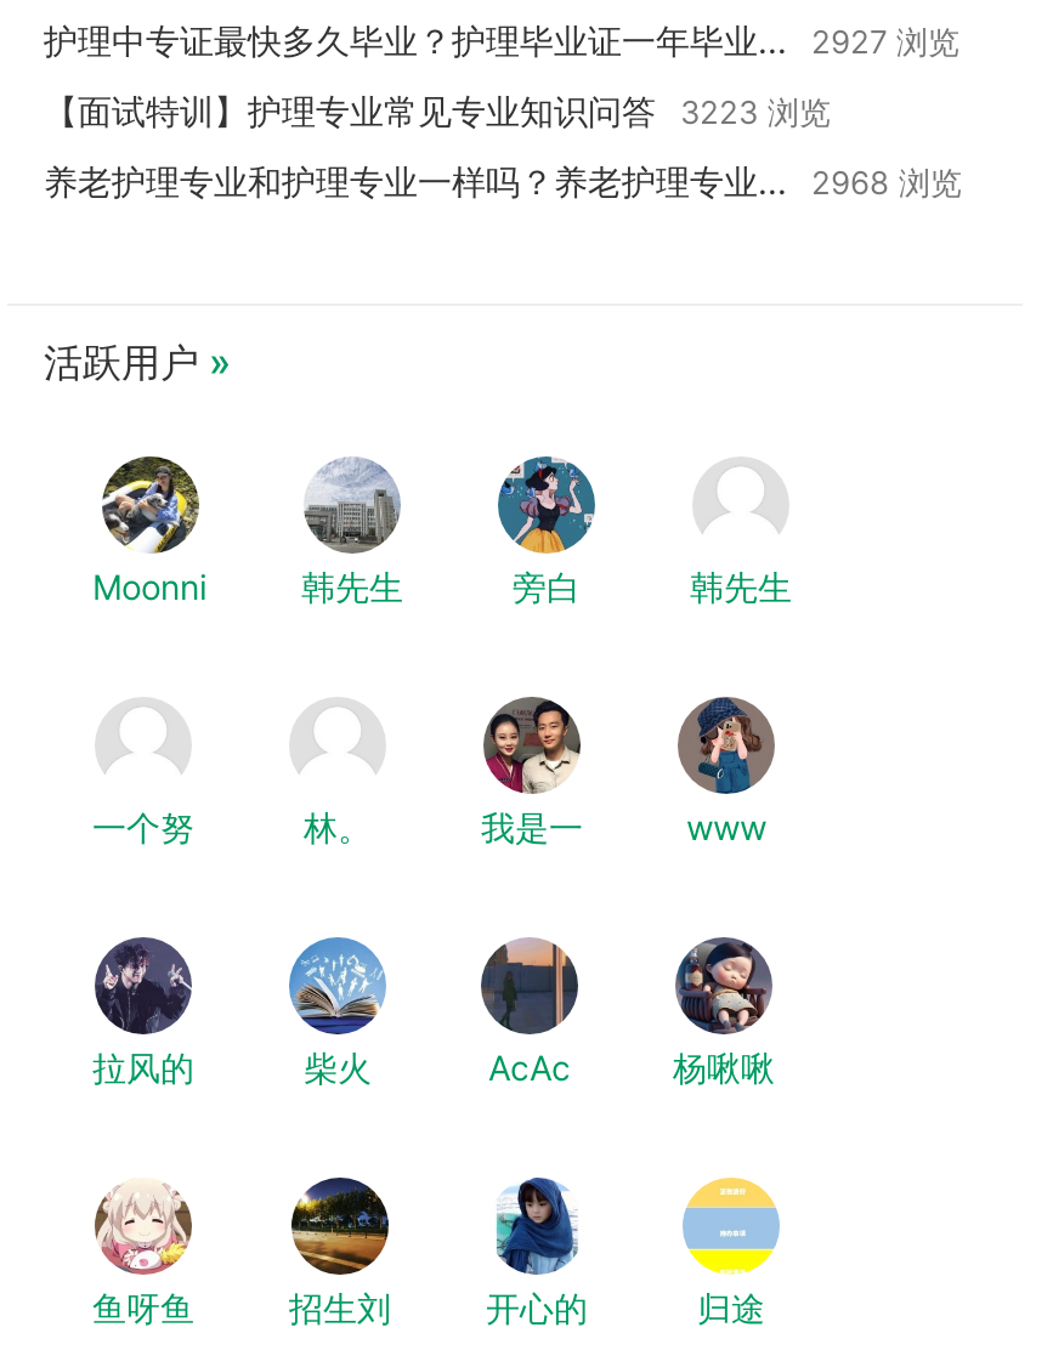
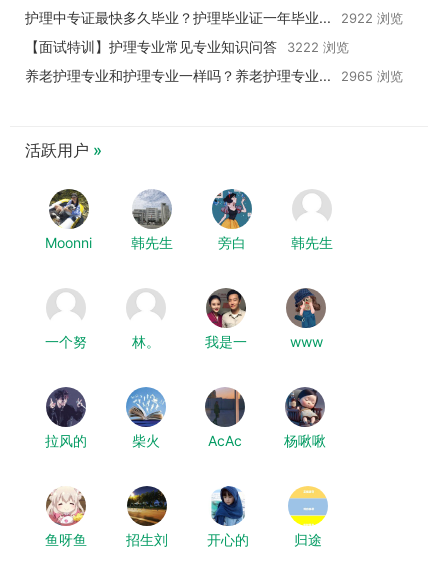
[44,19,959,61] 护理中专证最快多久毕业？护理毕业证一年毕业... 2927 浏览 -> [25,9,403,26] 护理中专证最快多久毕业？护理毕业证一年毕业... 2922 浏览
[44,90,831,131] 【面试特训】护理专业常见专业知识问答 3223 浏览 -> [25,38,349,55] 【面试特训】护理专业常见专业知识问答 3222 浏览
[44,160,962,202] 养老护理专业和护理专业一样吗？养老护理专业... 2968 浏览 -> [25,67,403,84] 养老护理专业和护理专业一样吗？养老护理专业... 2965 浏览

